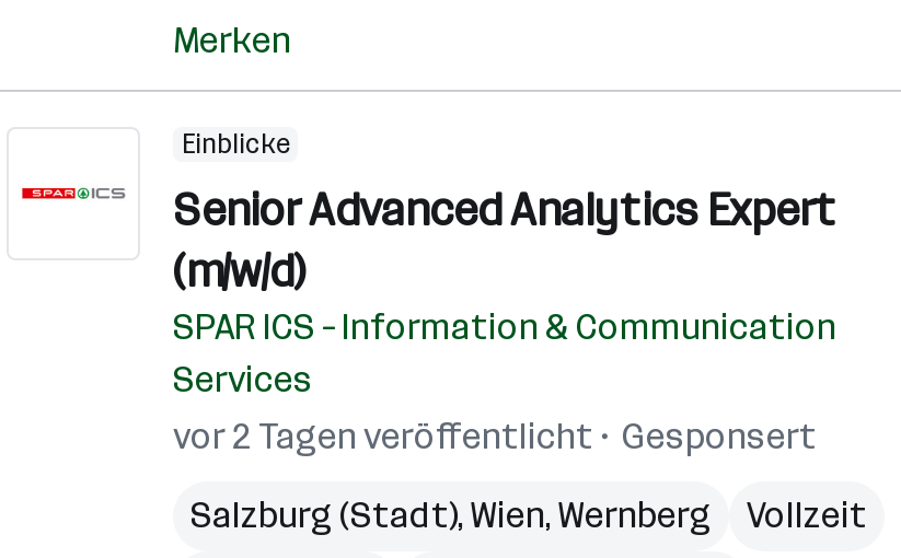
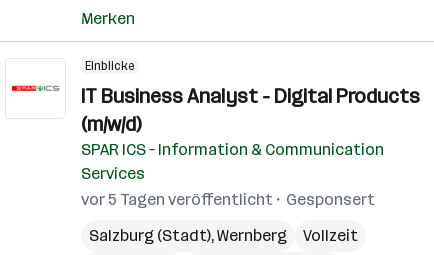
[173,184,836,236] Senior Advanced Analytics Expert -> [81,84,420,108] IT Business Analyst - Digital Products
[173,416,593,457] vor 2 Tagen veröffentlicht -> [81,190,273,209] vor 5 Tagen veröffentlicht
[190,495,712,536] Salzburg (Stadt), Wien, Wernberg -> [89,226,287,245] Salzburg (Stadt),Wernberg

